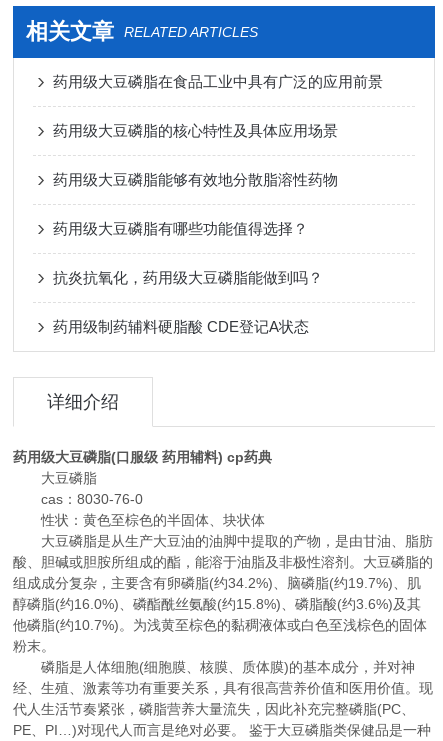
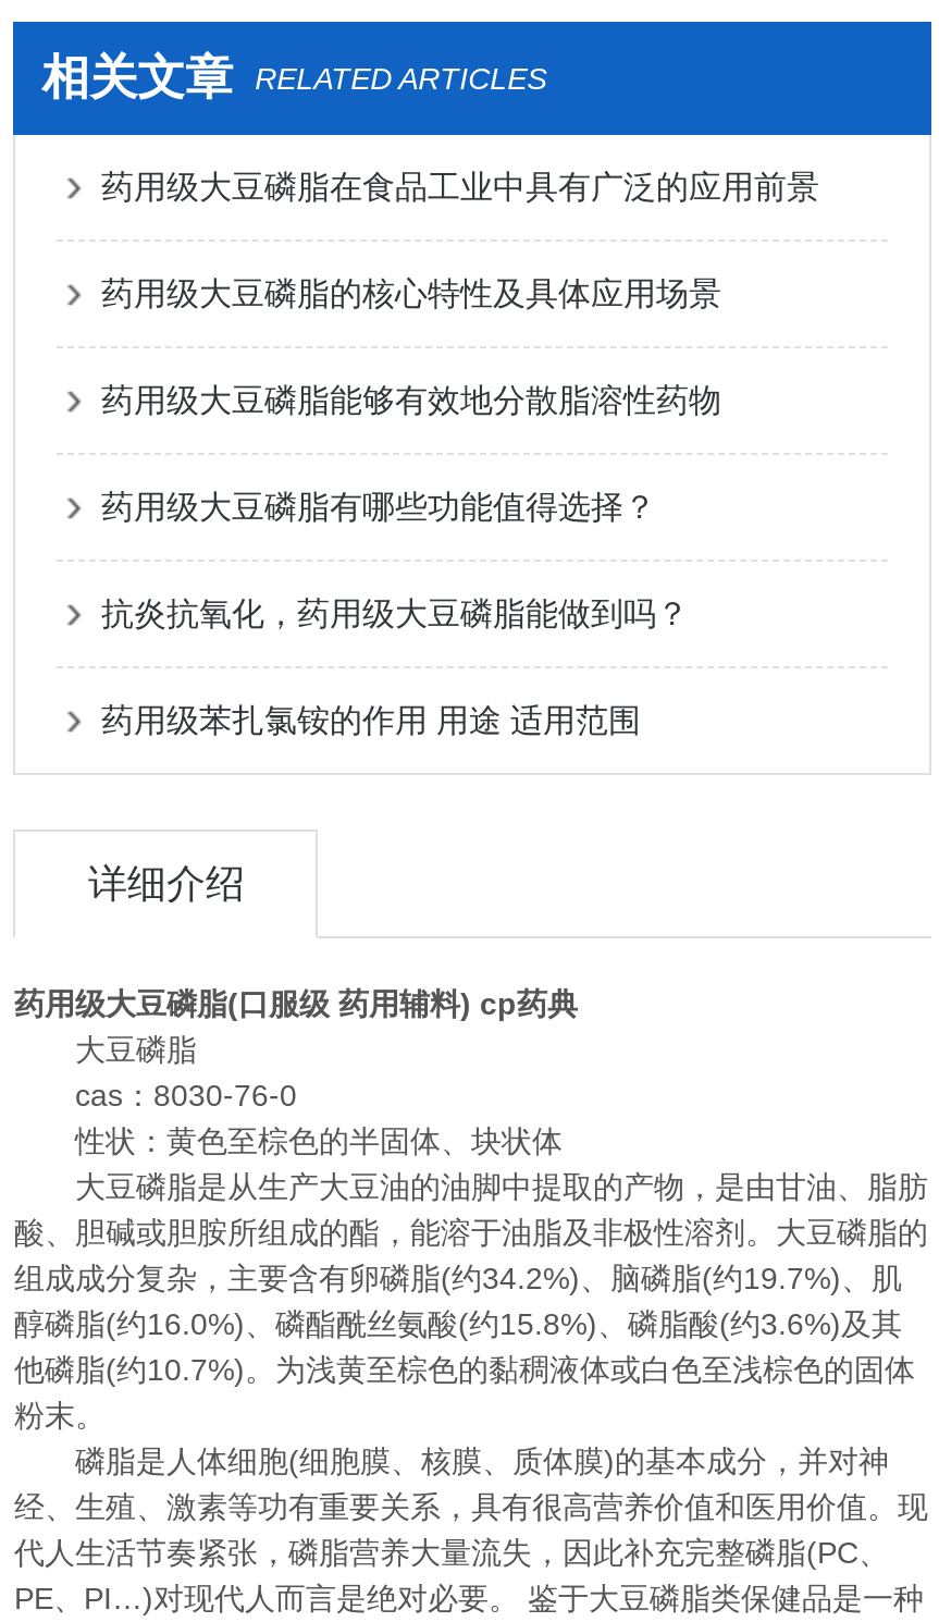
[53,318,309,335] 药用级制药辅料硬脂酸 CDE登记A状态 -> [101,701,641,738] 药用级苯扎氯铵的作用 用途 适用范围

